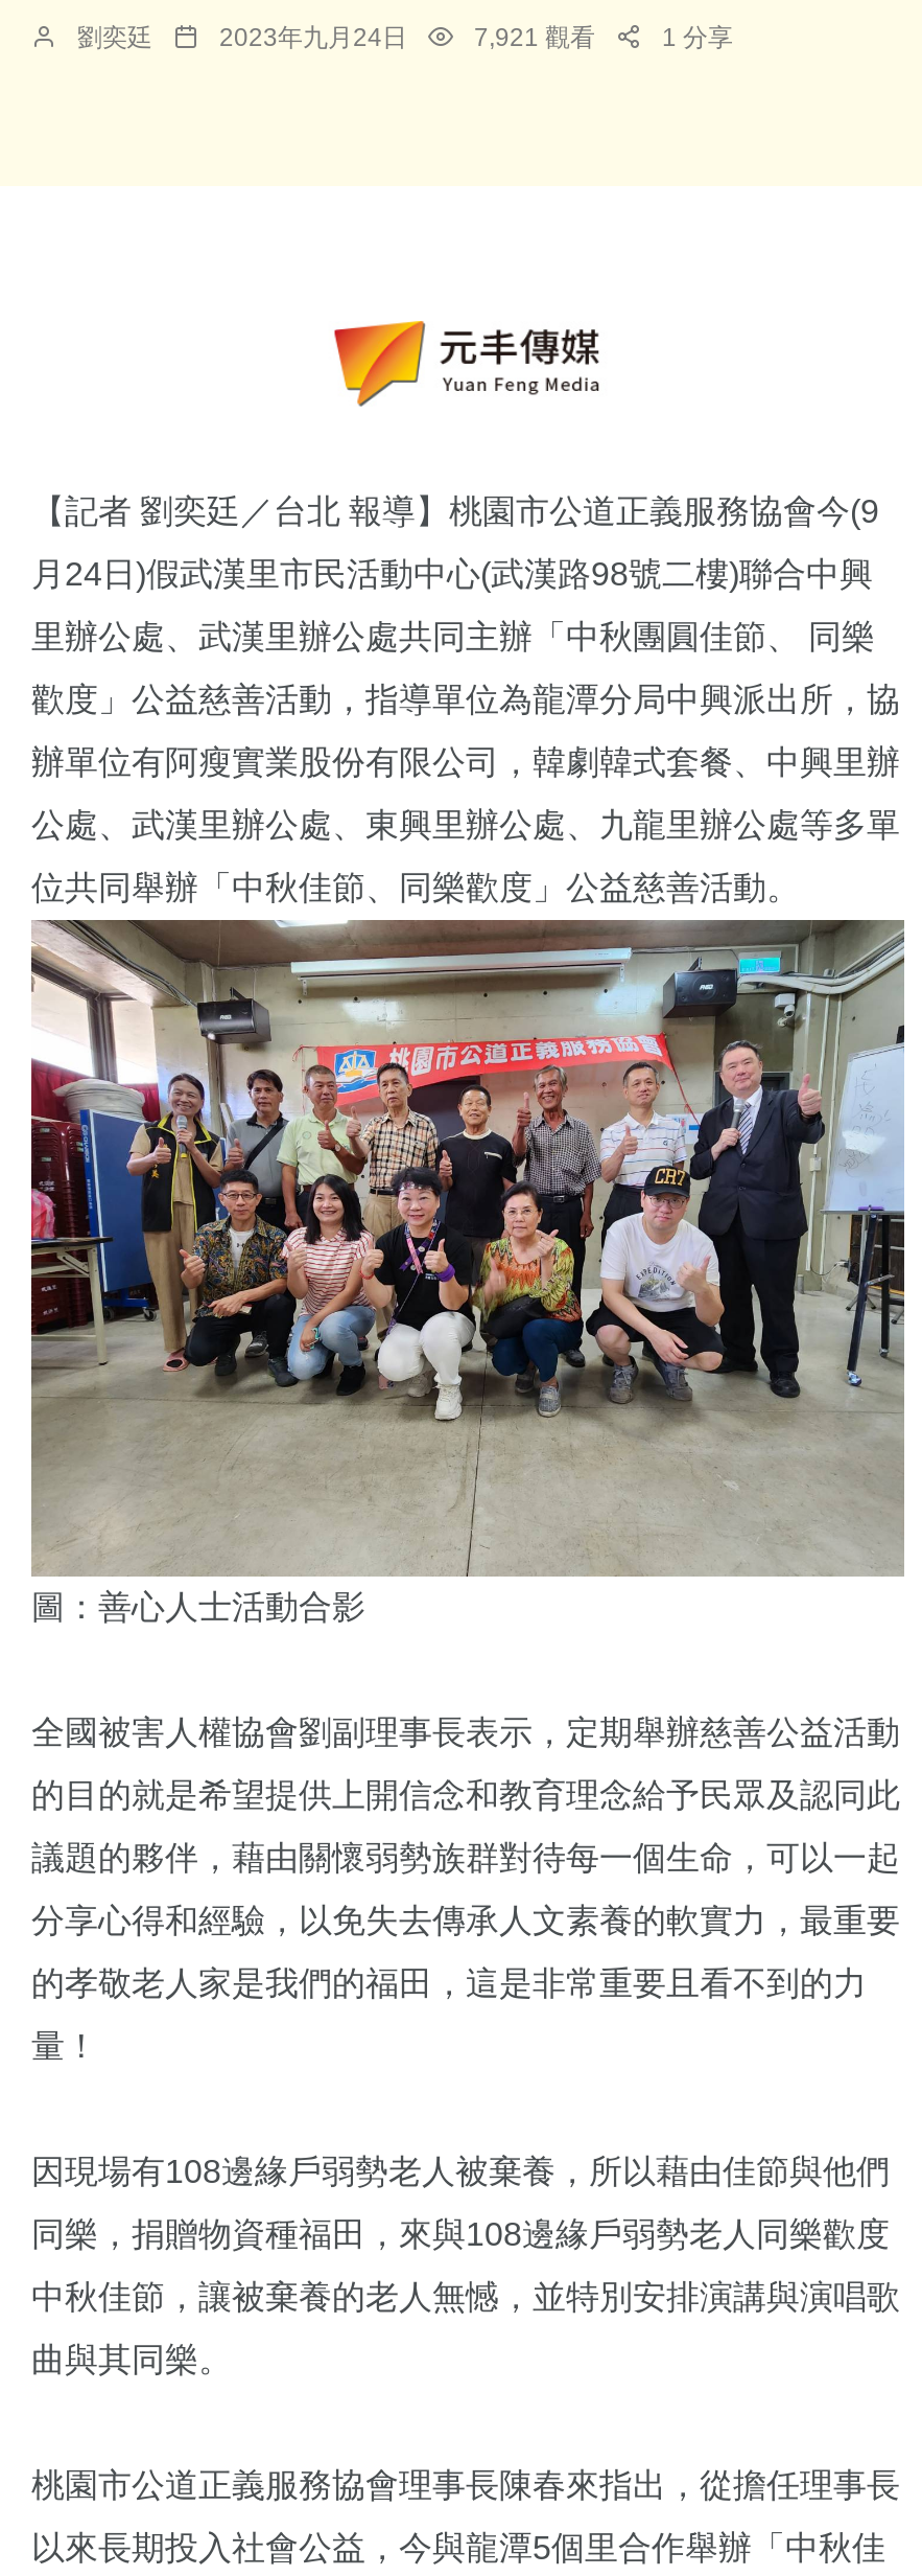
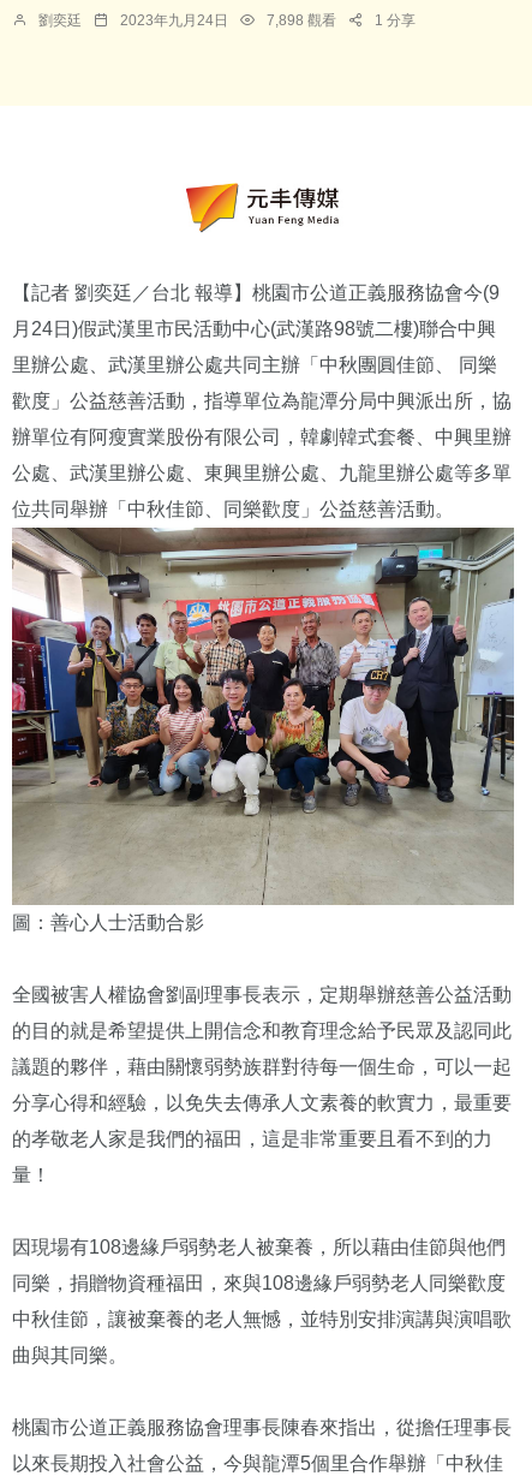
[474,23,595,52] 7,921 觀看 -> [267,12,336,29] 7,898 觀看

